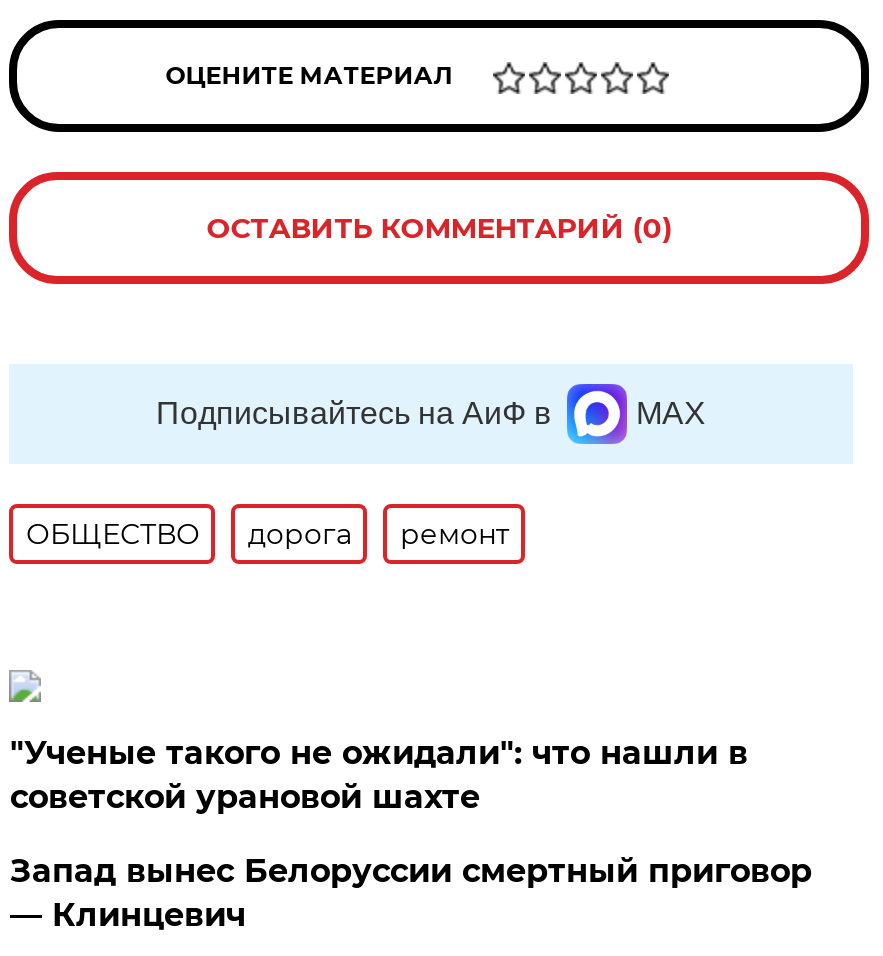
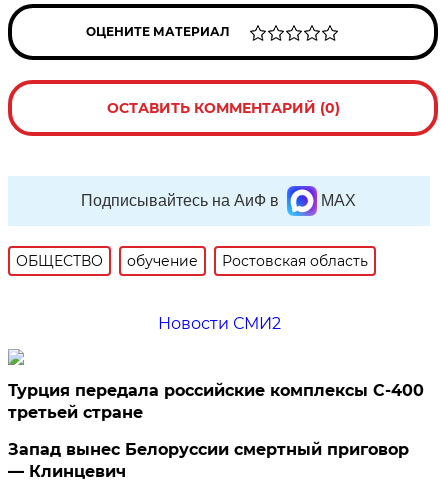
[248,516,510,552] дорога | ремонт -> [127,252,368,333] обучение | Ростовская область | Новости СМИ2
[10,734,748,816] "Ученые такого не ожидали": что нашли в | советской урановой шахте -> [8,381,424,422] Турция передала российские комплексы С-400 | третьей стране

